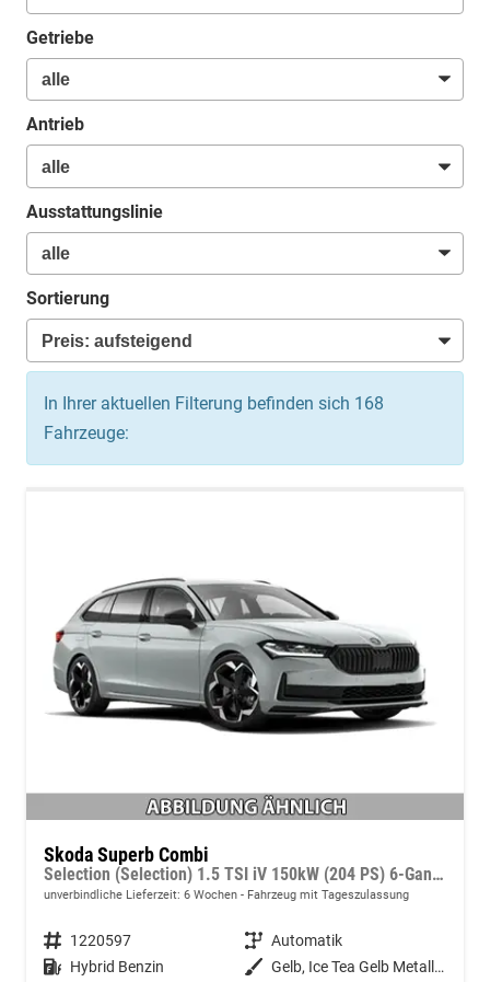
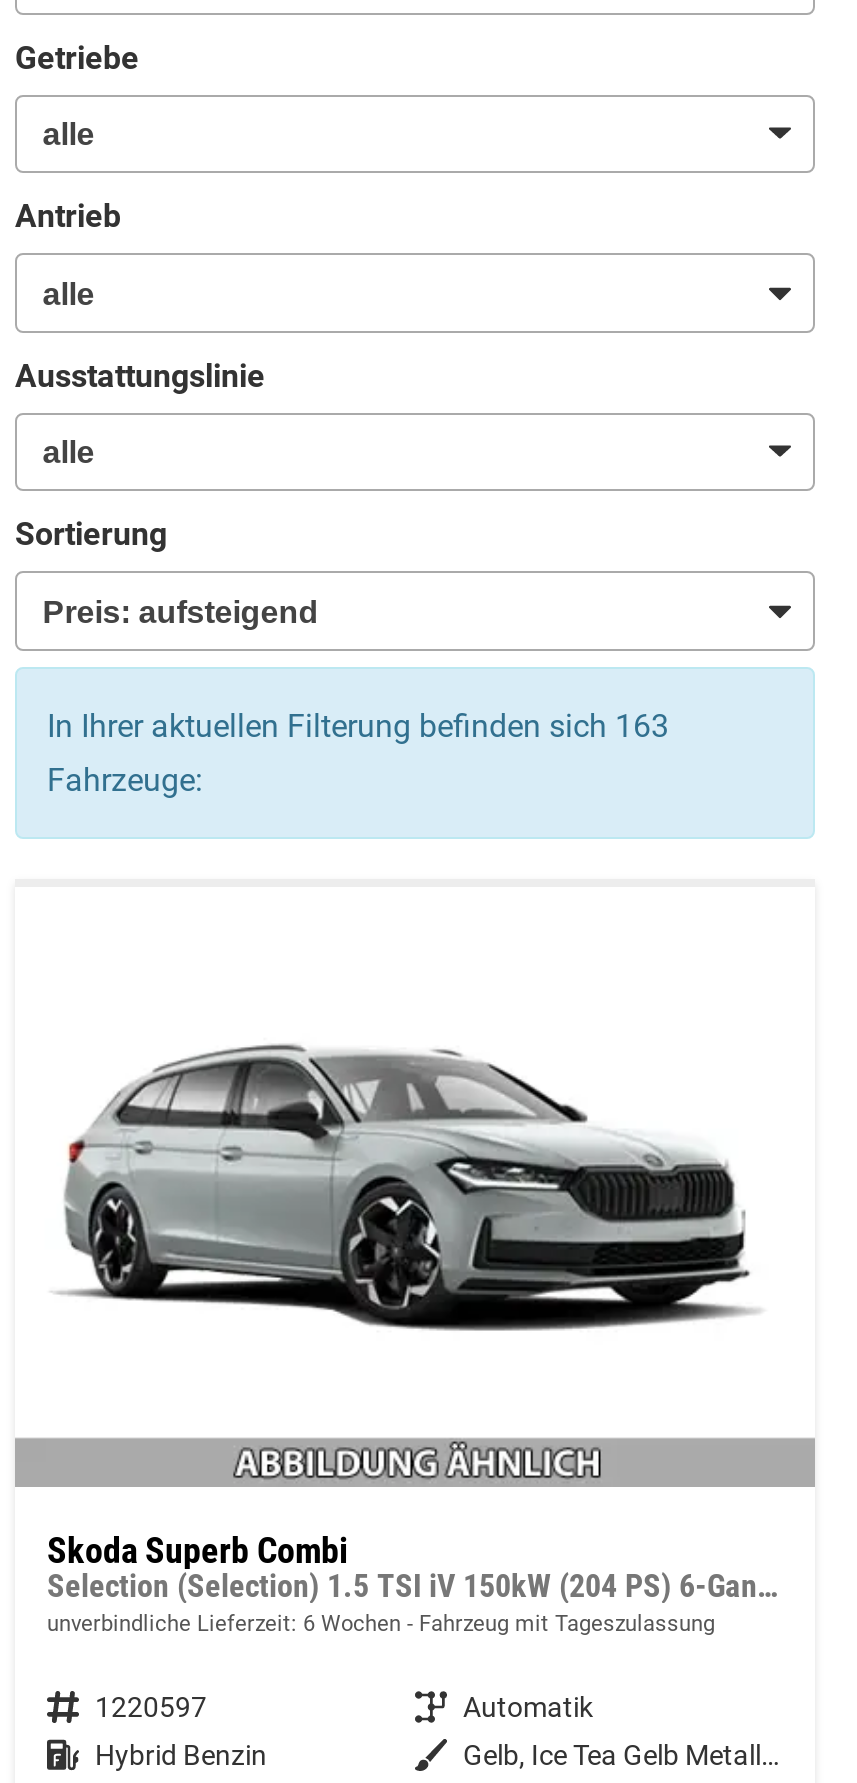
[44,393,384,414] In Ihrer aktuellen Filterung befinden sich 168 -> [47,707,669,745] In Ihrer aktuellen Filterung befinden sich 163

